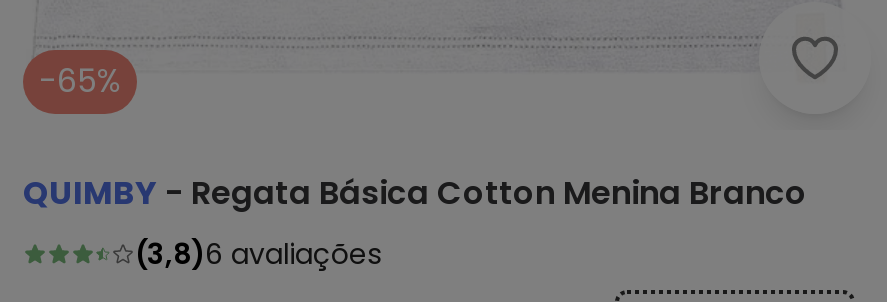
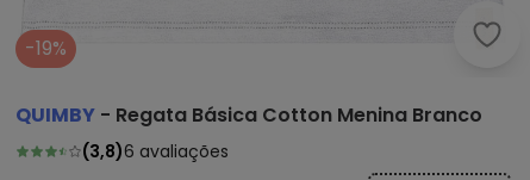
[39,58,121,104] -65% -> [25,35,67,62] -19%

